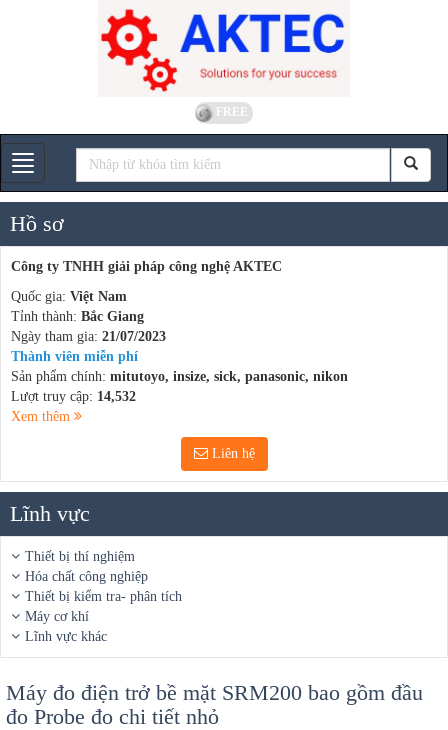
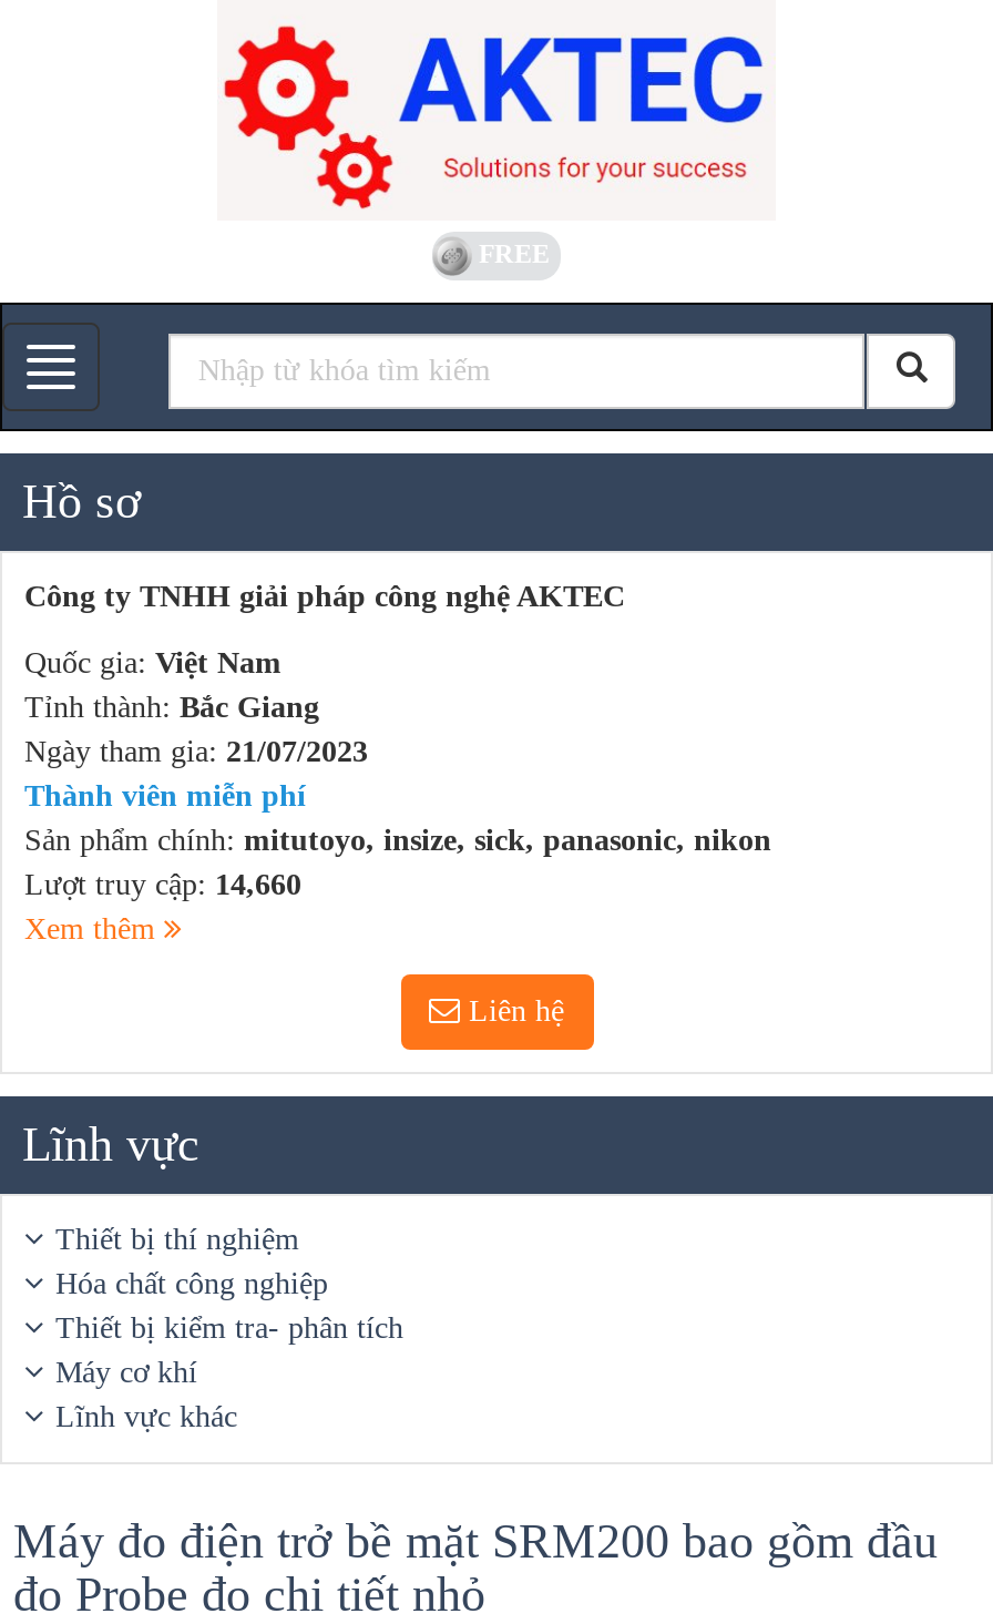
[11,389,136,404] Lượt truy cập: 14,532 -> [24,868,301,901] Lượt truy cập: 14,660

